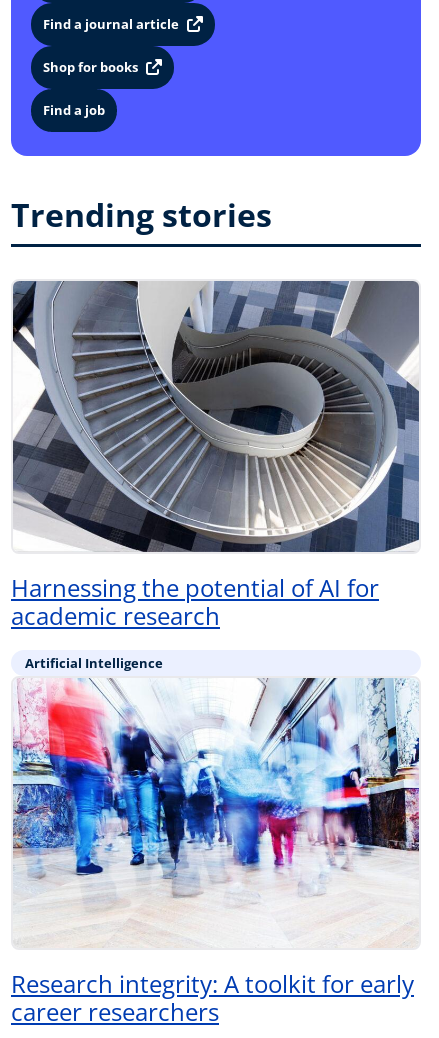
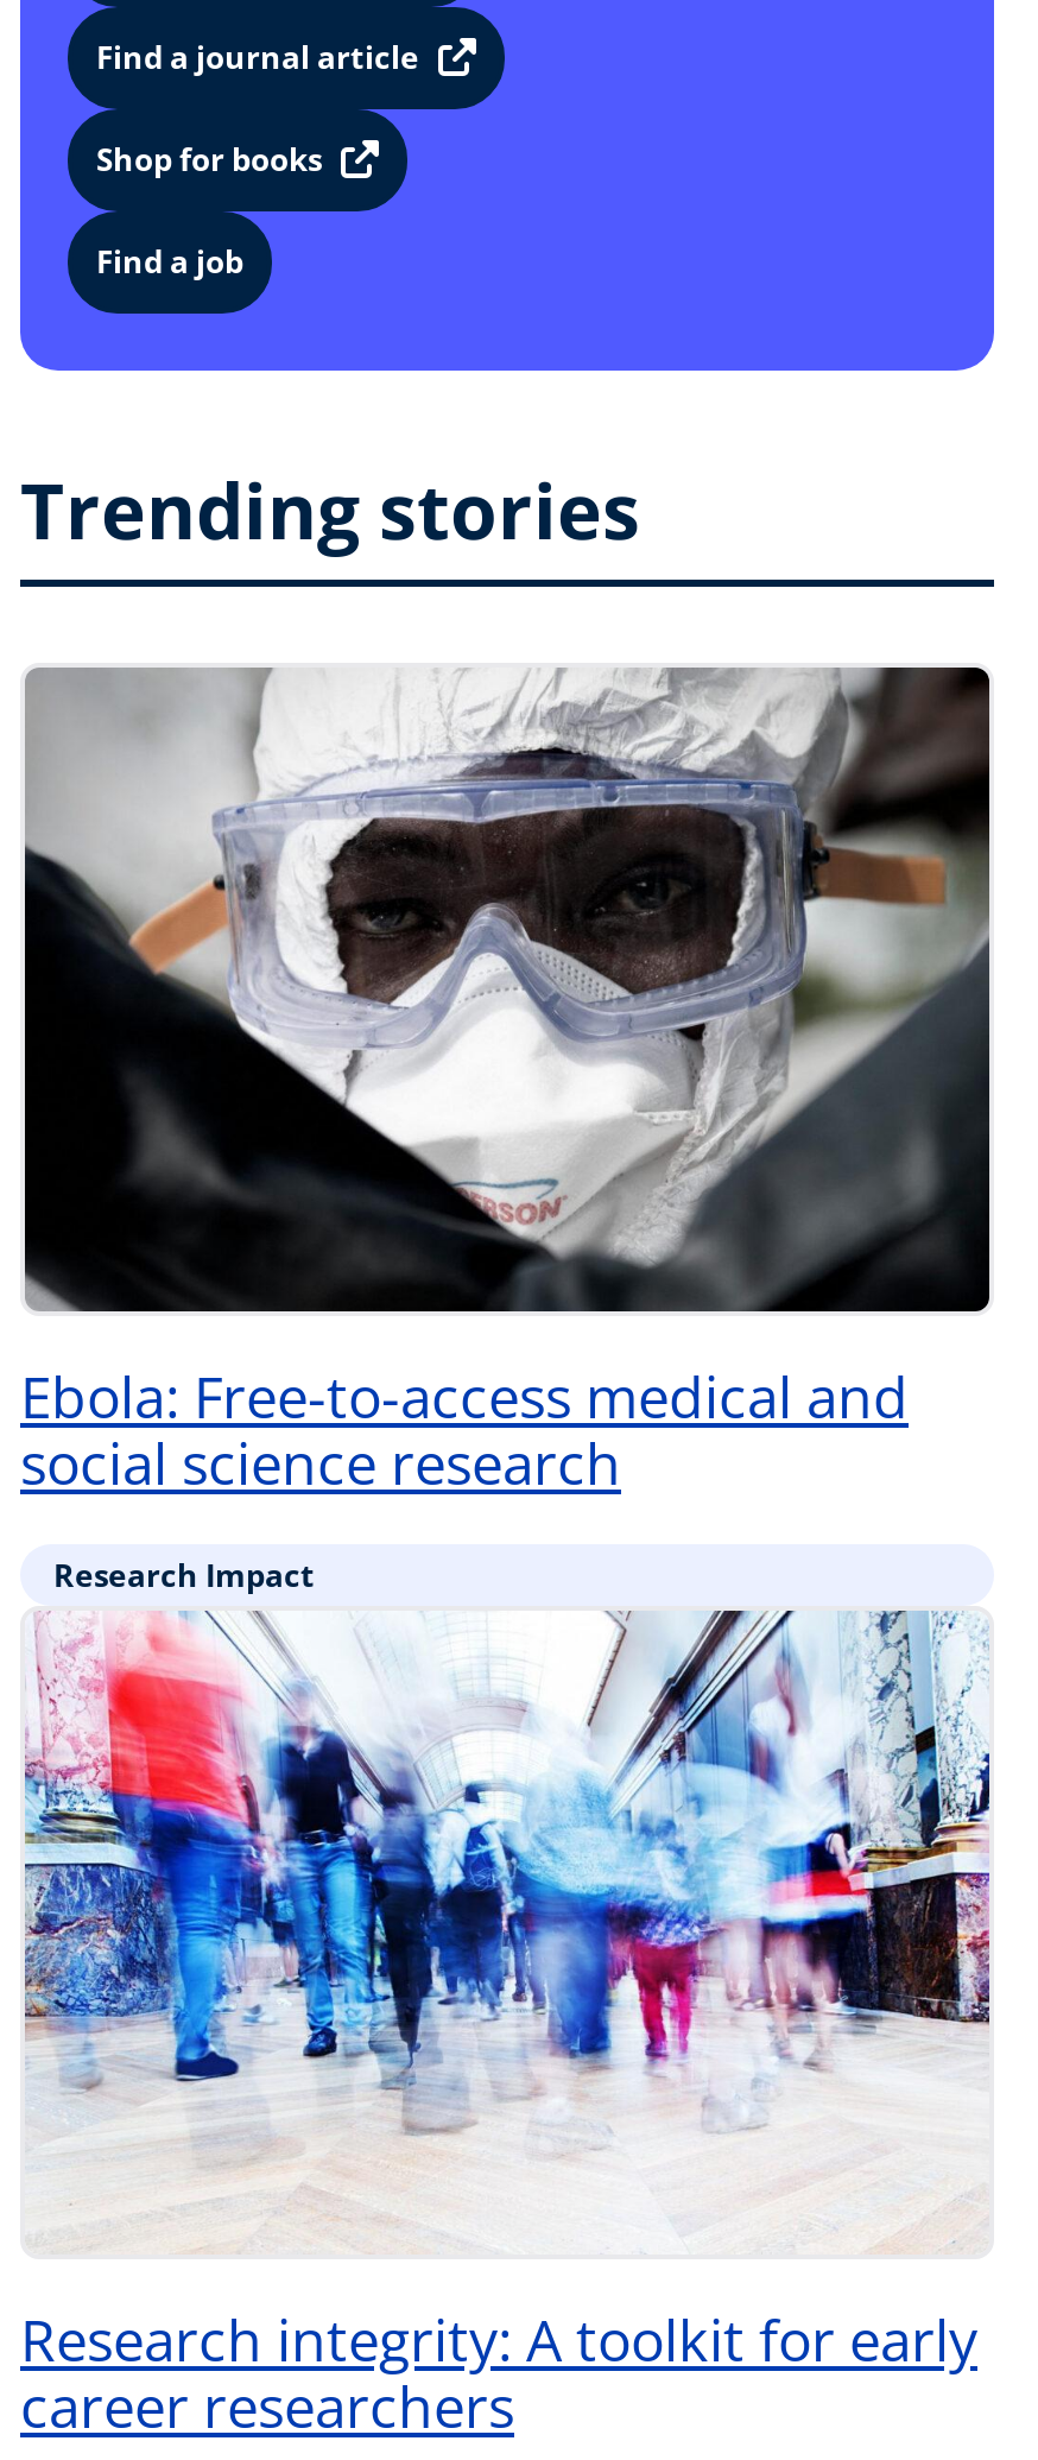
[11,280,420,632] [image] | Harnessing the potential of AI for | academic research -> [20,668,992,1502] [image] | Ebola: Free-to-access medical and | social science research
[25,654,163,672] Artificial Intelligence -> [53,1554,315,1597] Research Impact

